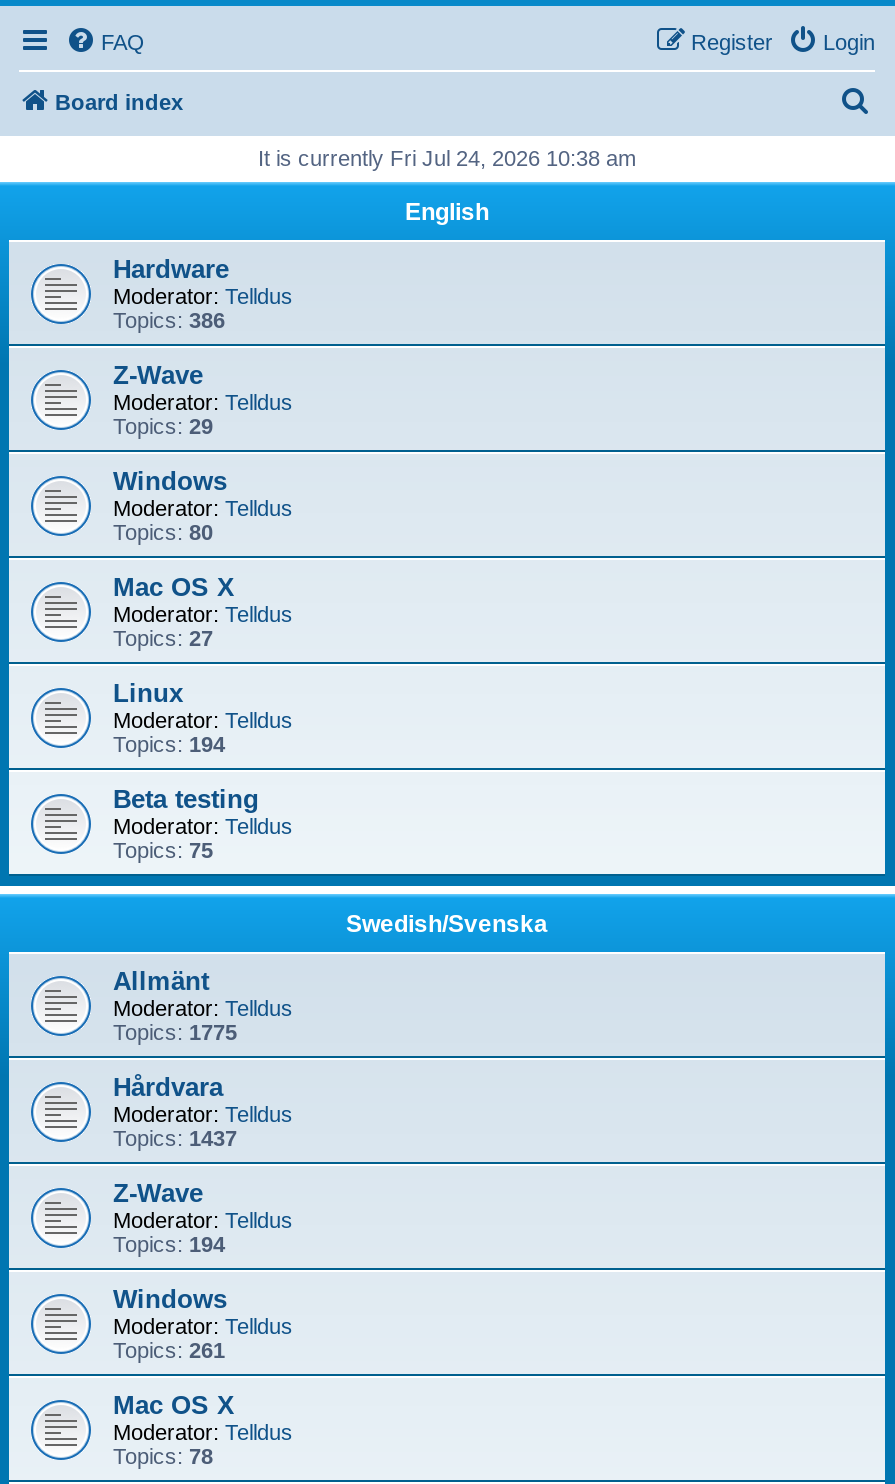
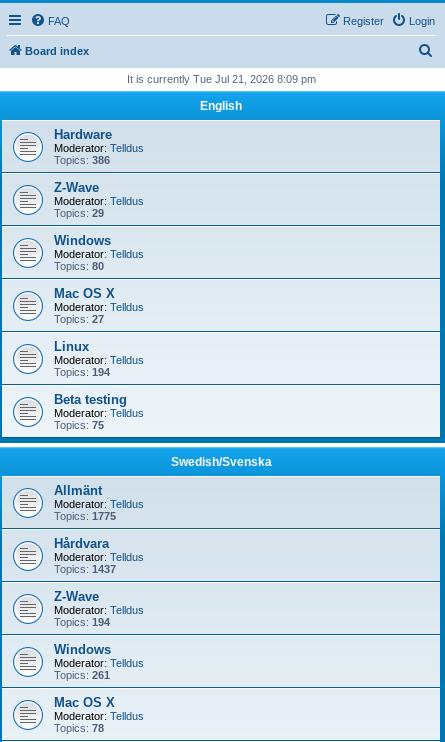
[258,146,636,170] It is currently Fri Jul 24, 2026 10:38 am -> [126,73,315,85] It is currently Tue Jul 21, 2026 8:09 pm

